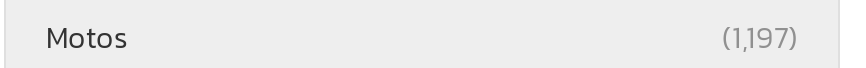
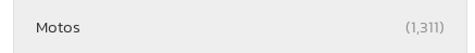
[722,13,798,59] (1,197) -> [405,14,445,38] (1,311)

